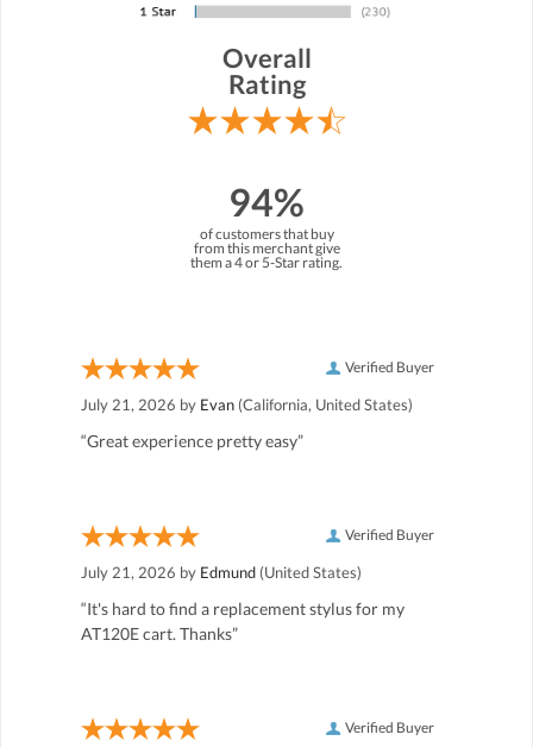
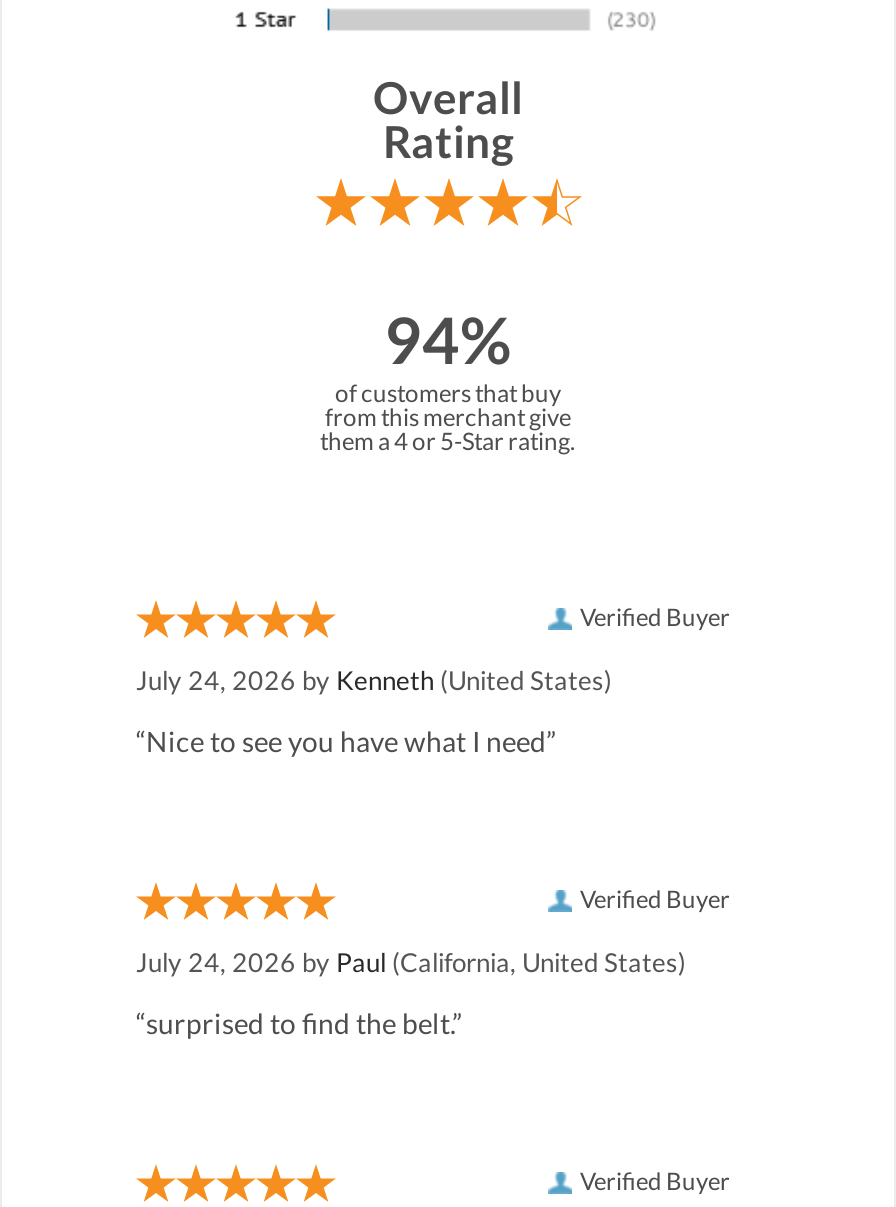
[81,394,413,413] July 21, 2026 by Evan (California, United States) -> [136,663,612,695] July 24, 2026 by Kenneth (United States)
[81,430,303,450] “Great experience pretty easy” -> [136,723,556,757] “Nice to see you have what I need”
[81,562,362,581] July 21, 2026 by Edmund (United States) -> [136,945,686,977] July 24, 2026 by Paul (California, United States)
[81,598,405,643] “It's hard to find a replacement stylus for my | AT120E cart. Thanks” -> [136,1005,462,1039] “surprised to find the belt.”

